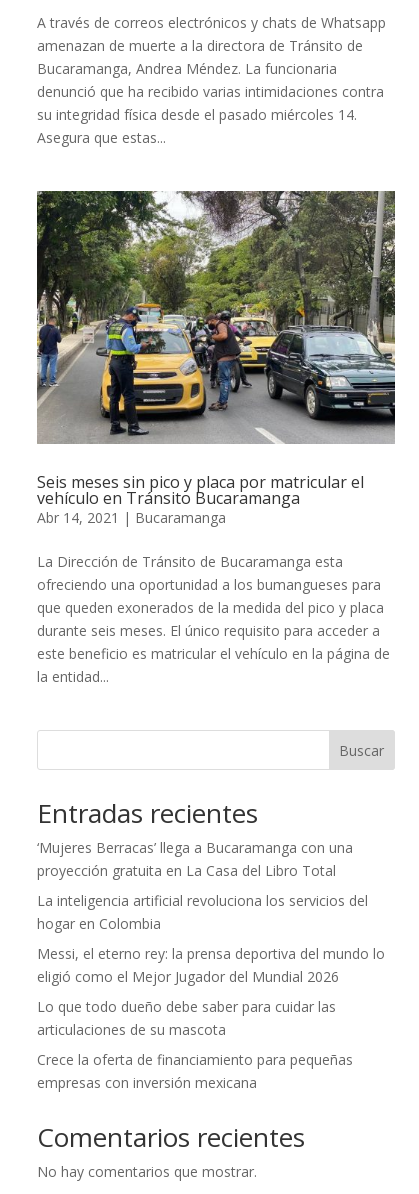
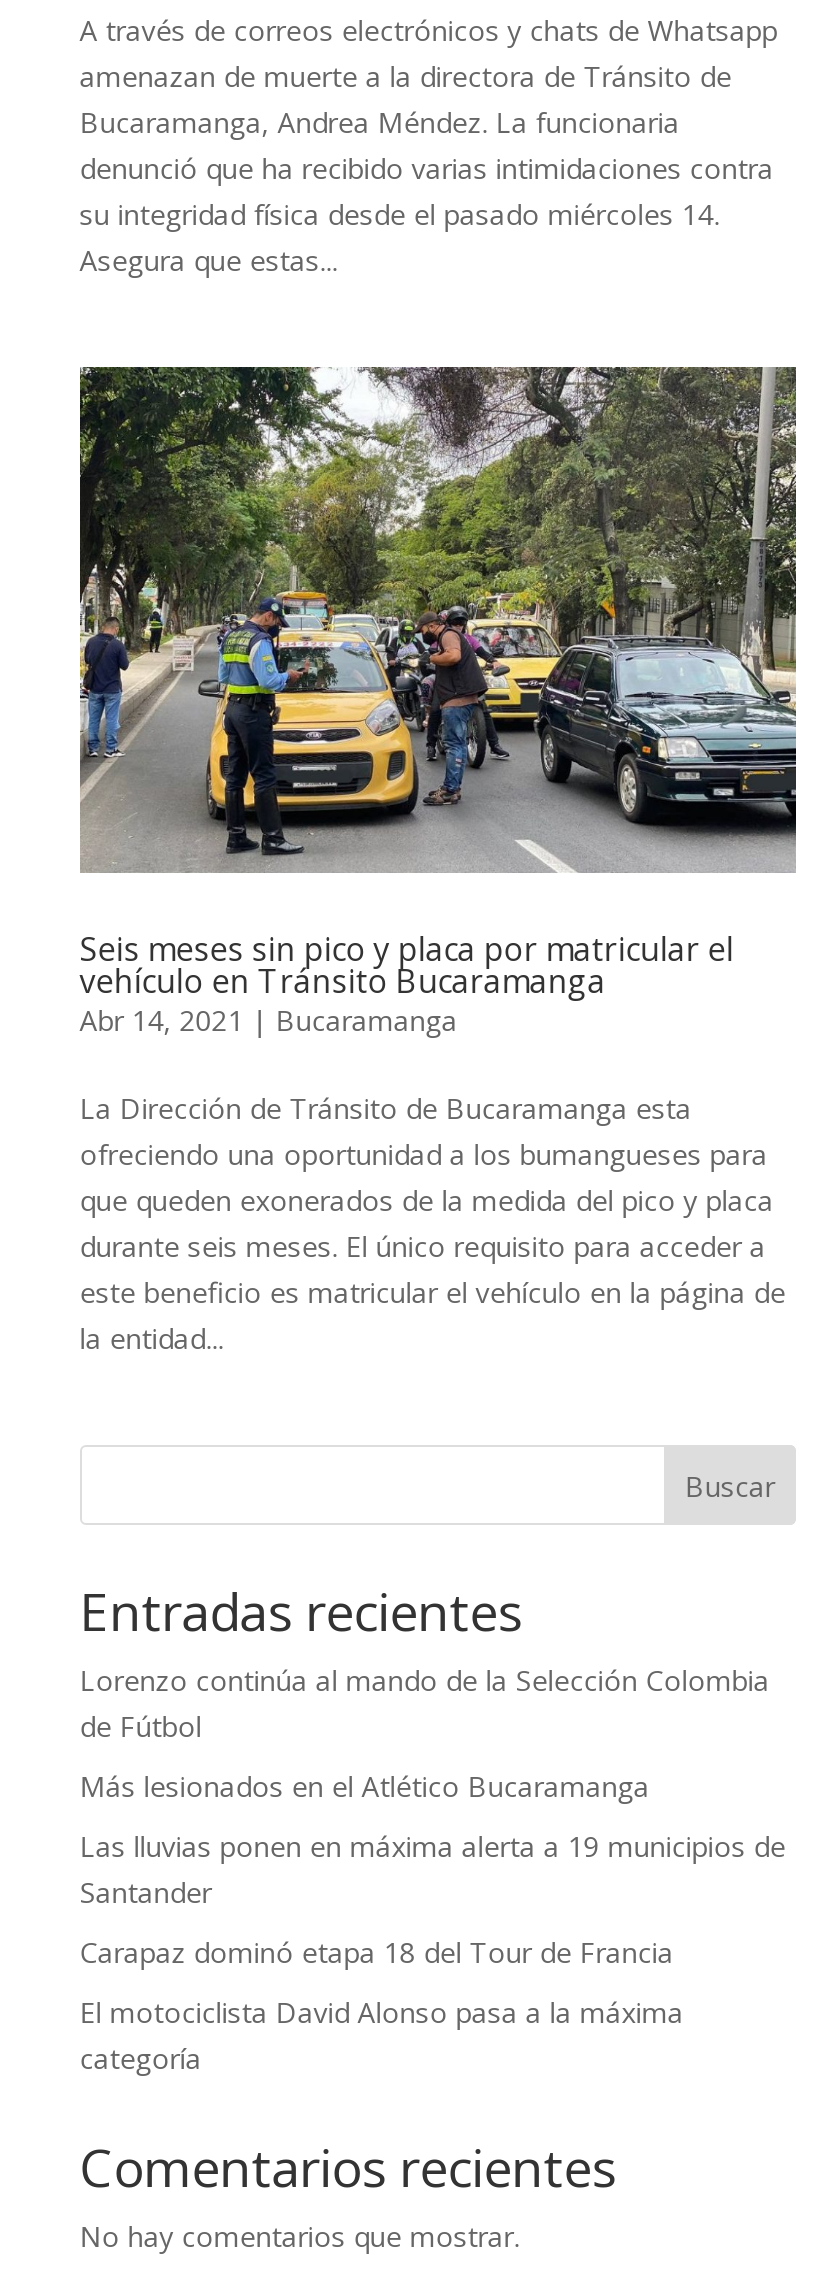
[37,838,353,880] ‘Mujeres Berracas’ llega a Bucaramanga con una | proyección gratuita en La Casa del Libro Total -> [80,1662,770,1746] Lorenzo continúa al mando de la Selección Colombia | de Fútbol
[37,891,368,933] La inteligencia artificial revoluciona los servicios del | hogar en Colombia -> [80,1768,650,1806] Más lesionados en el Atlético Bucaramanga
[37,944,385,986] Messi, el eterno rey: la prensa deportiva del mundo lo | eligió como el Mejor Jugador del Mundial 2026 -> [80,1828,786,1912] Las lluvias ponen en máxima alerta a 19 municipios de | Santander
[37,997,336,1039] Lo que todo dueño debe saber para cuidar las | articulaciones de su mascota -> [80,1934,674,1972] Carapaz dominó etapa 18 del Tour de Francia
[37,1050,353,1092] Crece la oferta de financiamiento para pequeñas | empresas con inversión mexicana -> [80,1994,684,2078] El motociclista David Alonso pasa a la máxima | categoría

